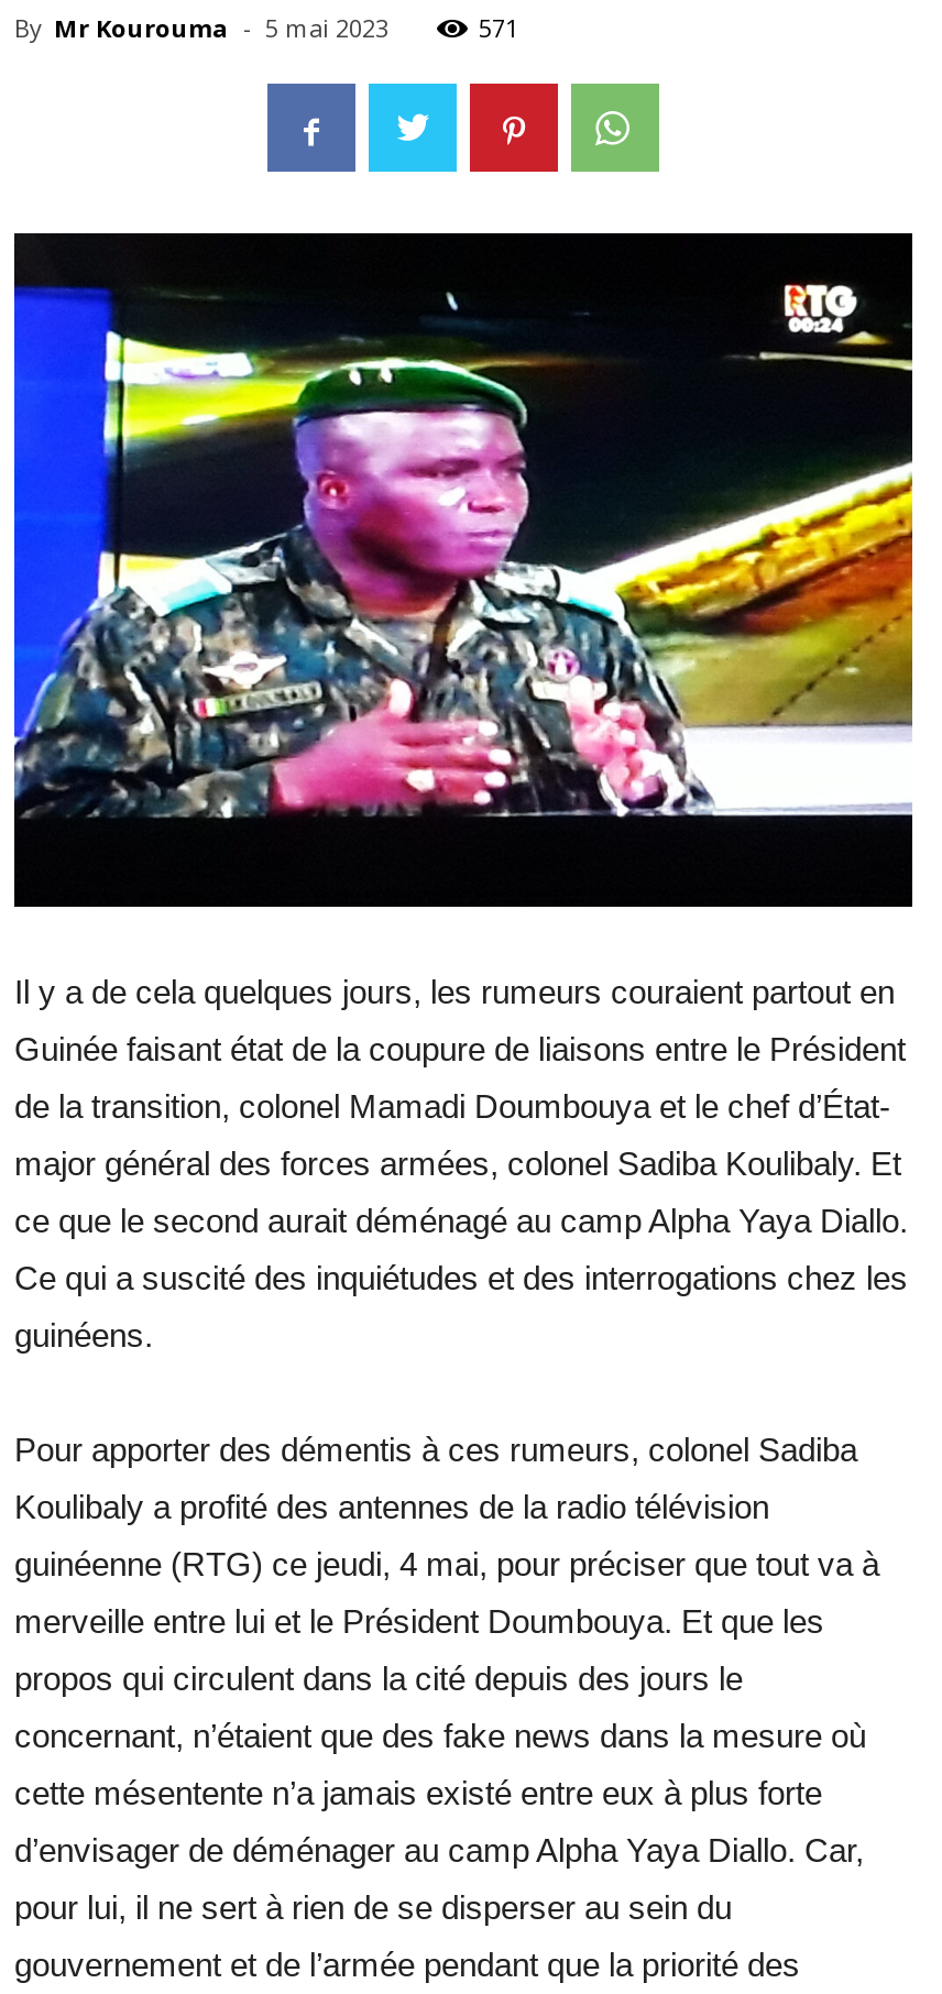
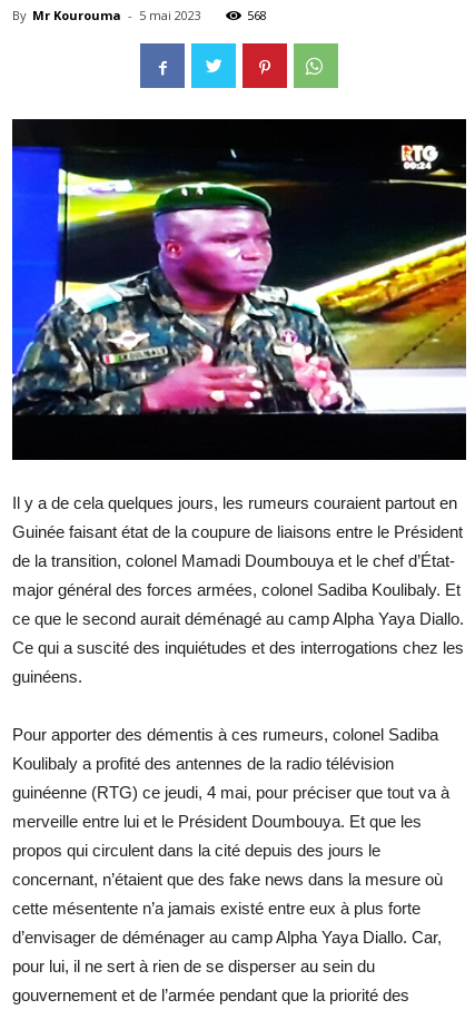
[479,11,518,44] 571 -> [247,7,267,23] 568

